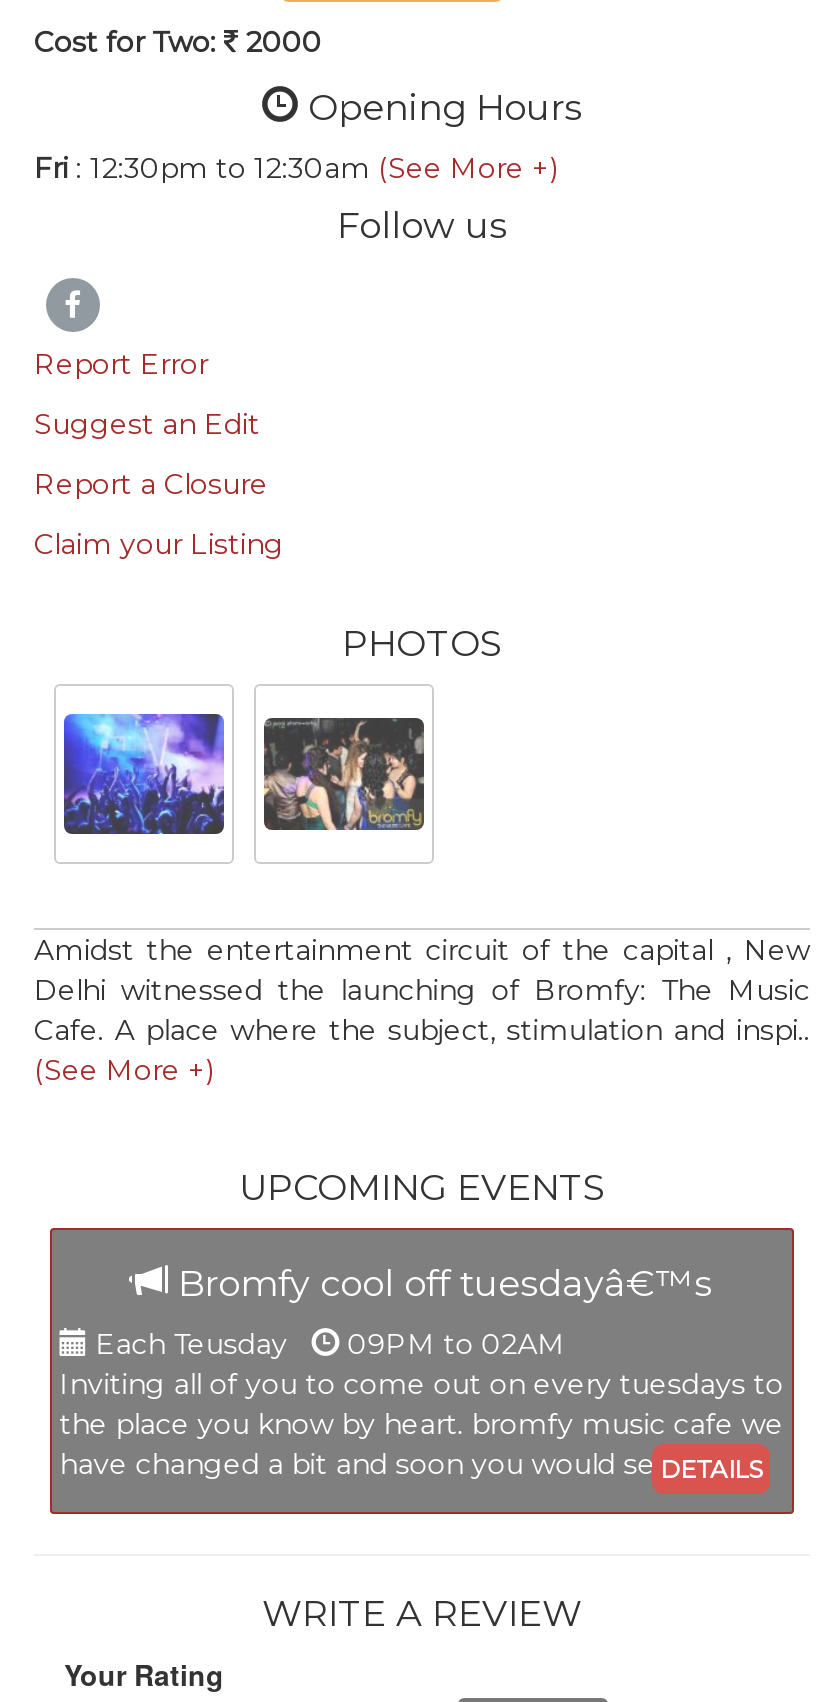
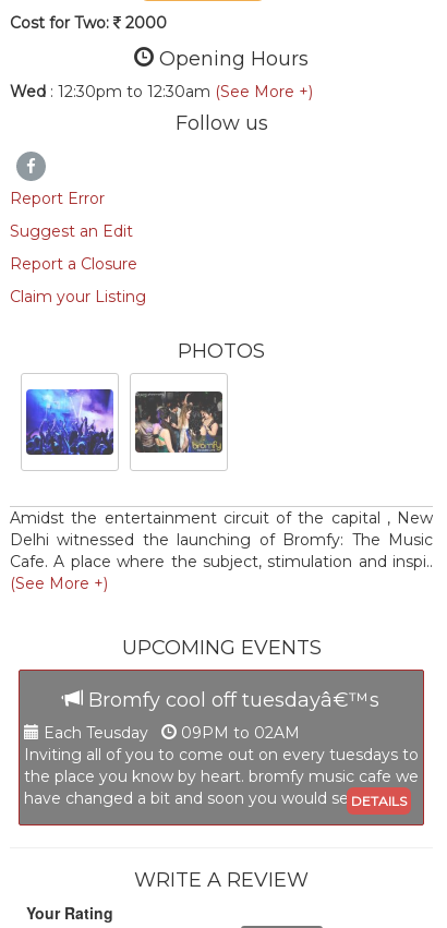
[34,150,558,186] Fri: 12:30pm to 12:30am (See More +) -> [10,82,313,101] Wed: 12:30pm to 12:30am (See More +)

